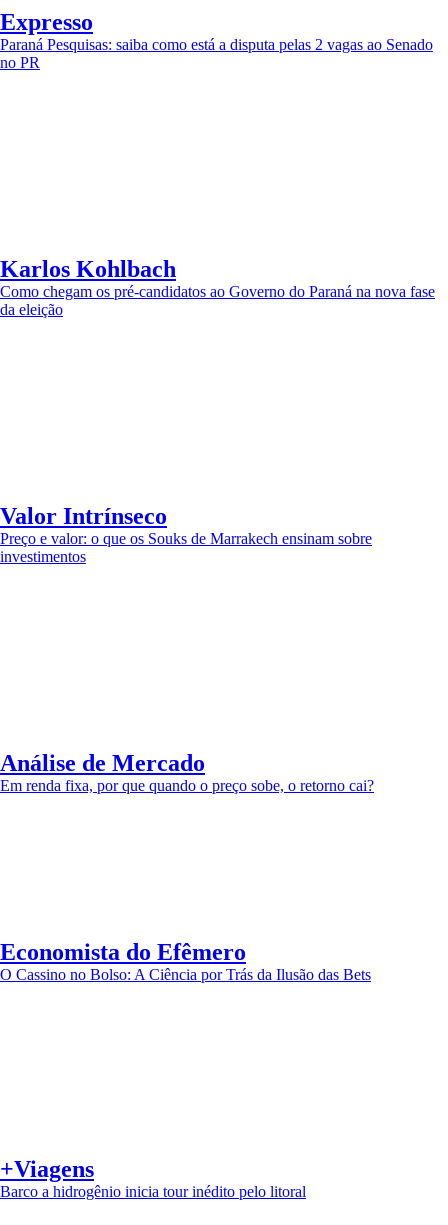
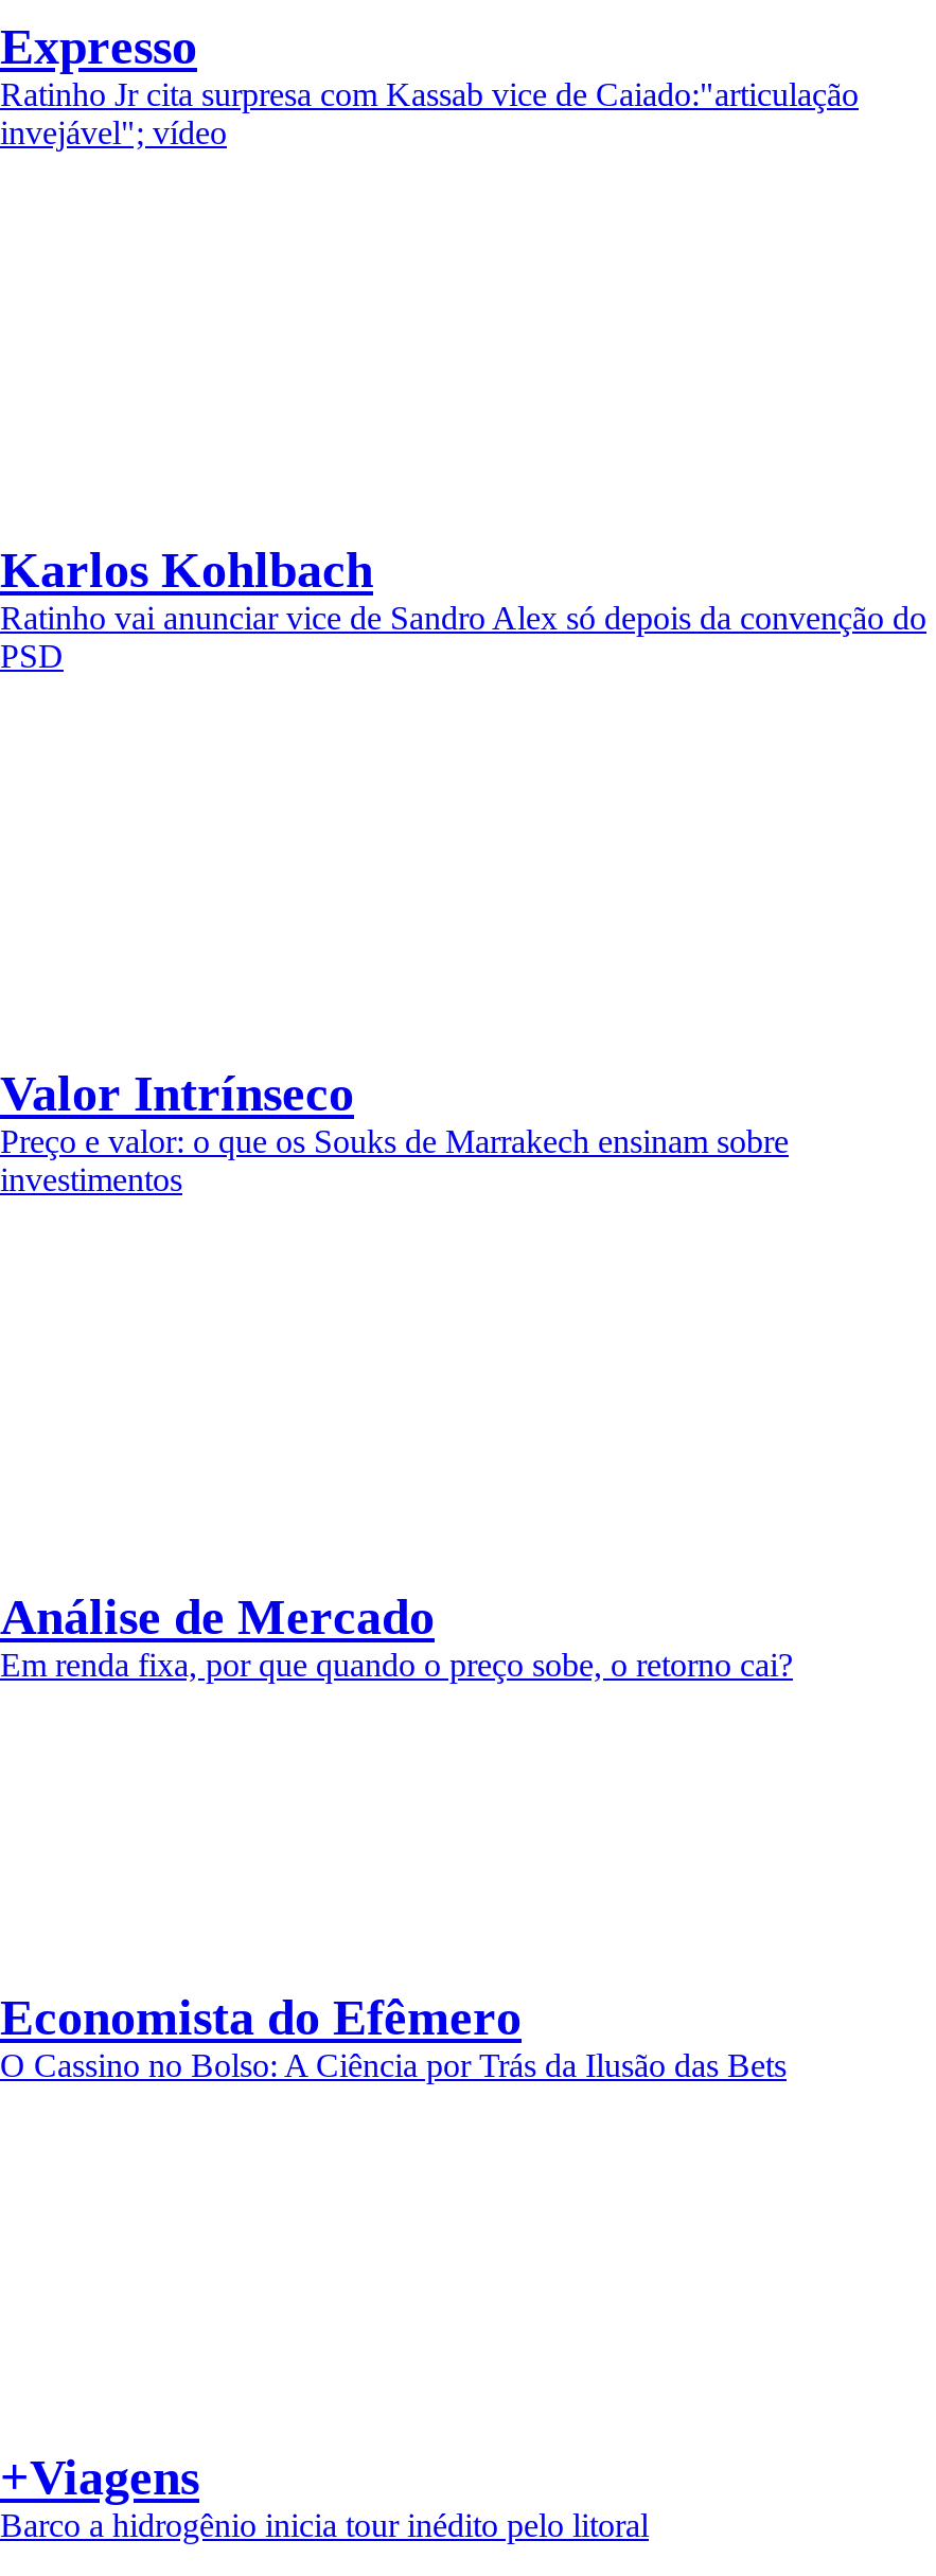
[0,36,433,71] Paraná Pesquisas: saiba como está a disputa pelas 2 vagas ao Senado | no PR -> [0,76,859,150] Ratinho Jr cita surpresa com Kassab vice de Caiado:"articulação | invejável"; vídeo
[0,283,435,318] Como chegam os pré-candidatos ao Governo do Paraná na nova fase | da eleição -> [0,600,926,674] Ratinho vai anunciar vice de Sandro Alex só depois da convenção do | PSD

